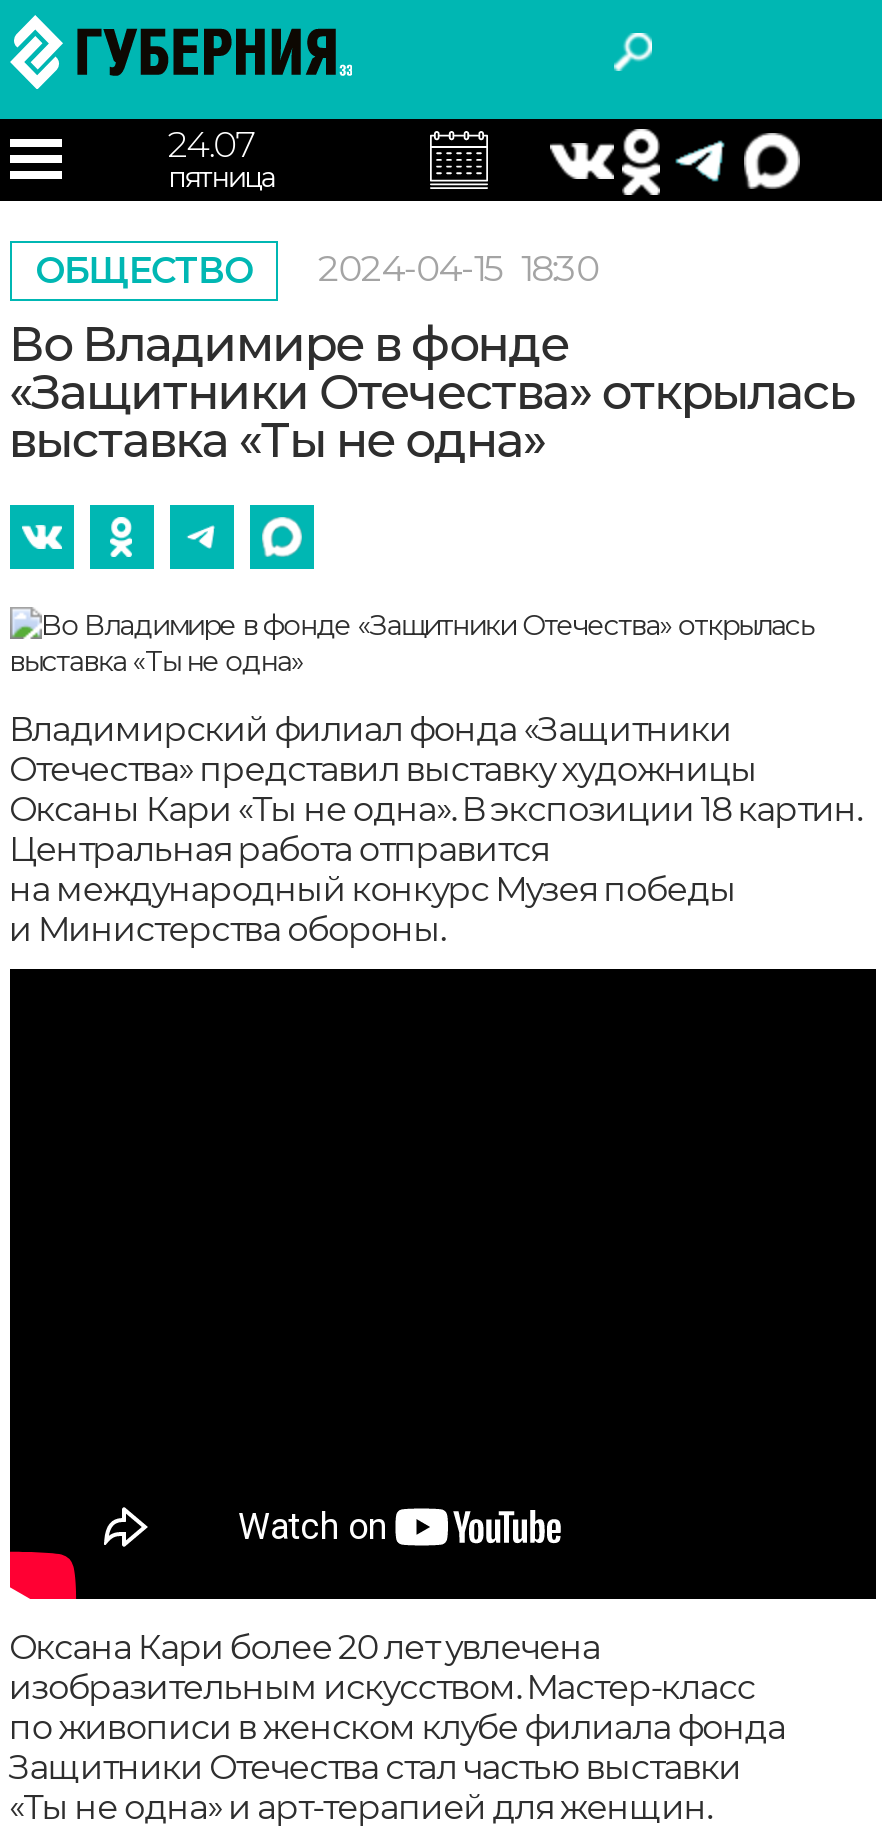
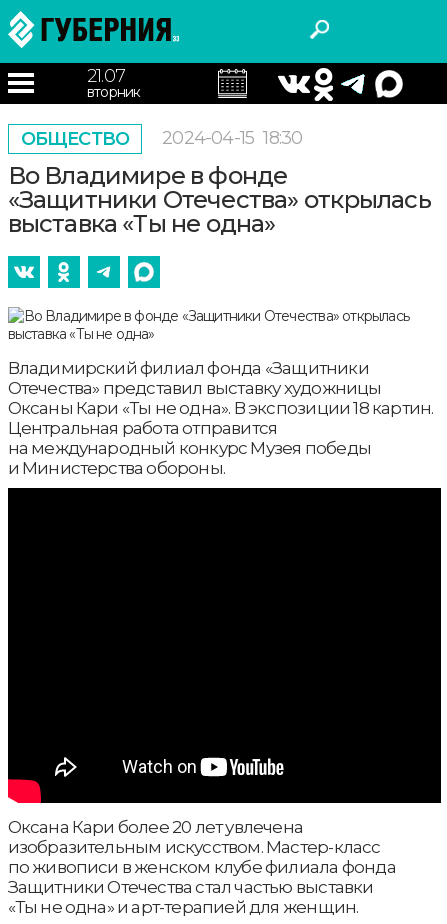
[168,123,275,195] 24.07 | пятница -> [87,65,140,101] 21.07 | вторник

